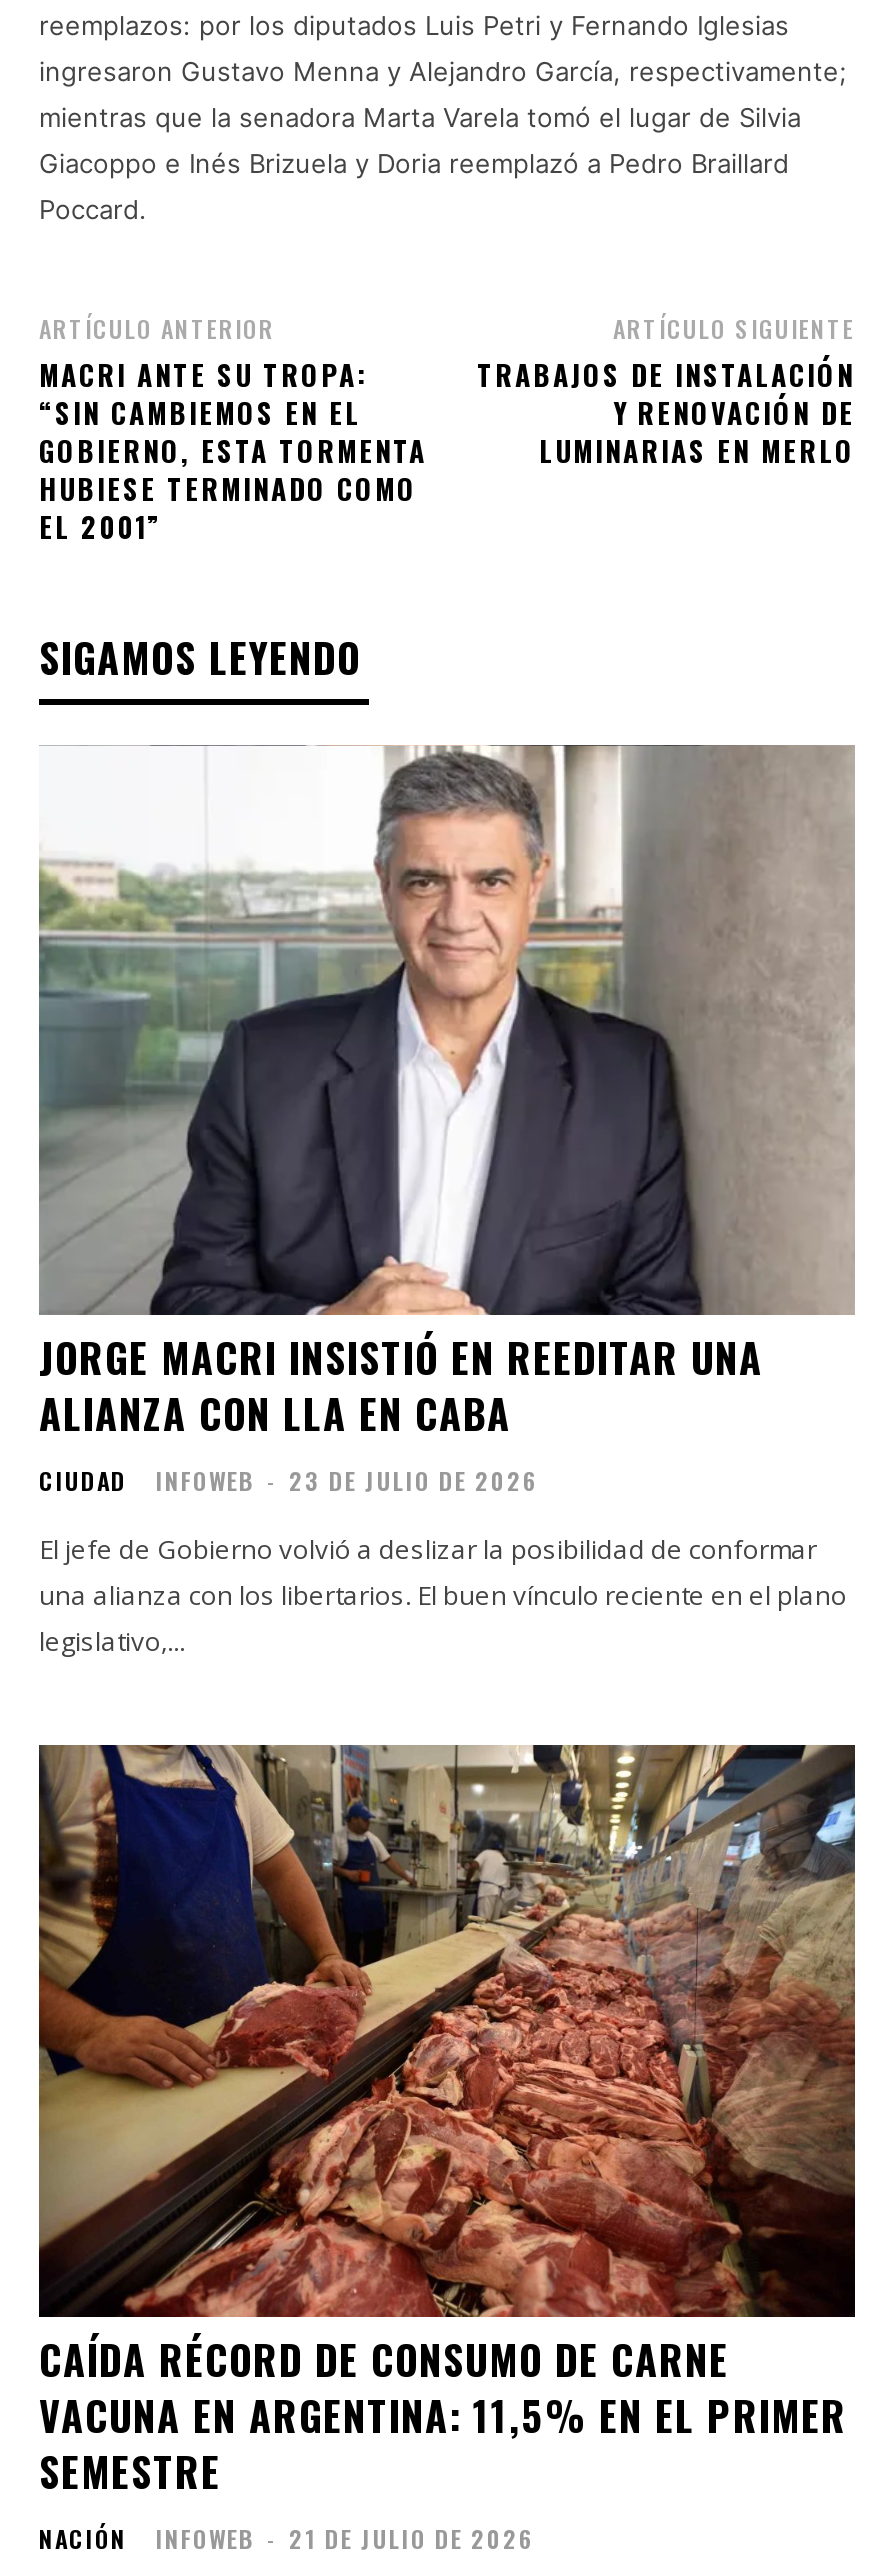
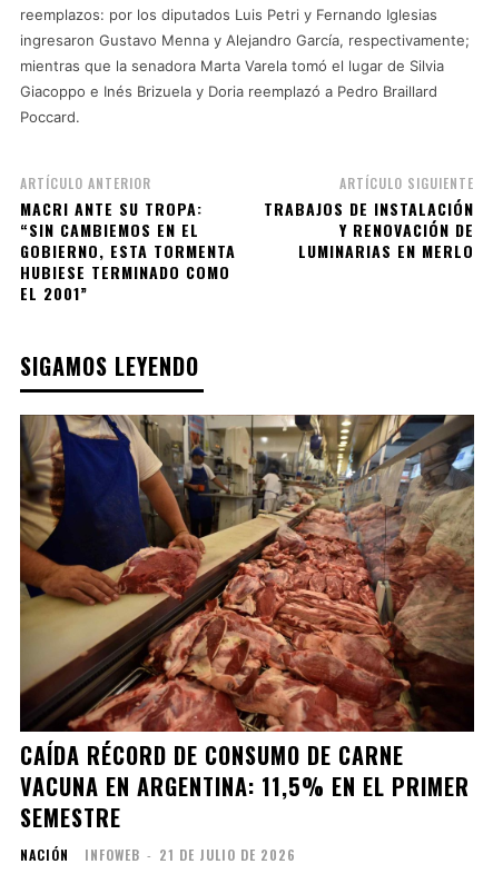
[37,743,855,1659] [image] | JORGE MACRI INSISTIÓ EN REEDITAR UNA | ALIANZA CON LLA EN CABA | CIUDAD | INFOWEB - 23 DE JULIO DE 2026 | El jefe de Gobierno volvió a deslizar la posibilidad de conformar | una alianza con los libertarios. El buen vínculo reciente en el plano | legislativo,... -> none

